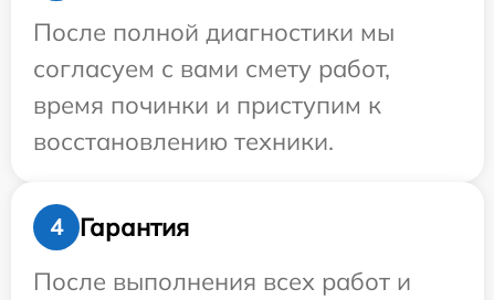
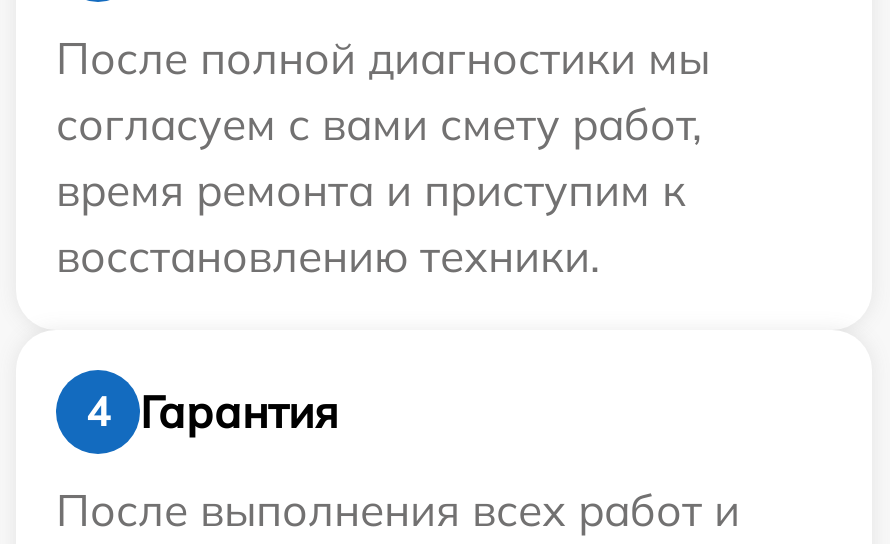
[33,89,381,120] время починки и приступим к -> [56,162,686,218] время ремонта и приступим к

